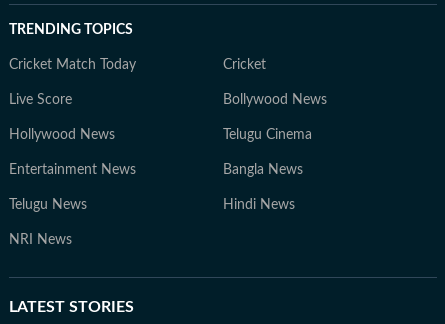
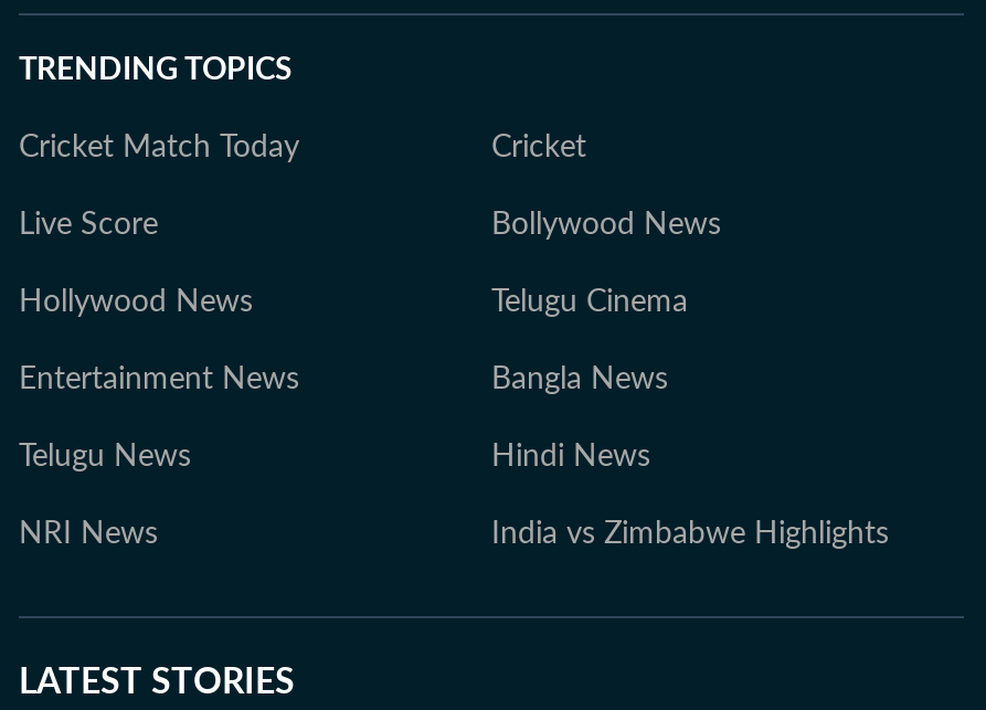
none -> [491,518,889,549] India vs Zimbabwe Highlights

